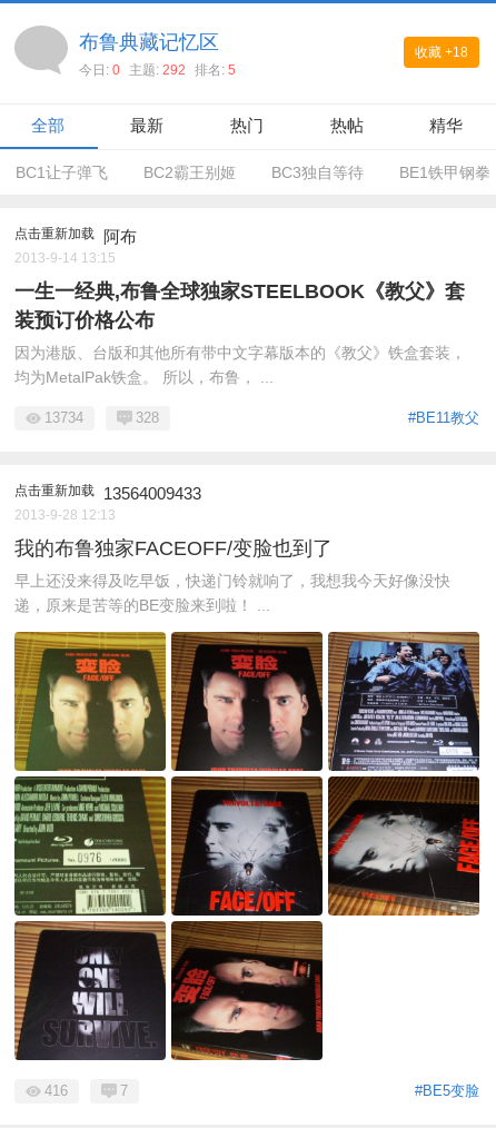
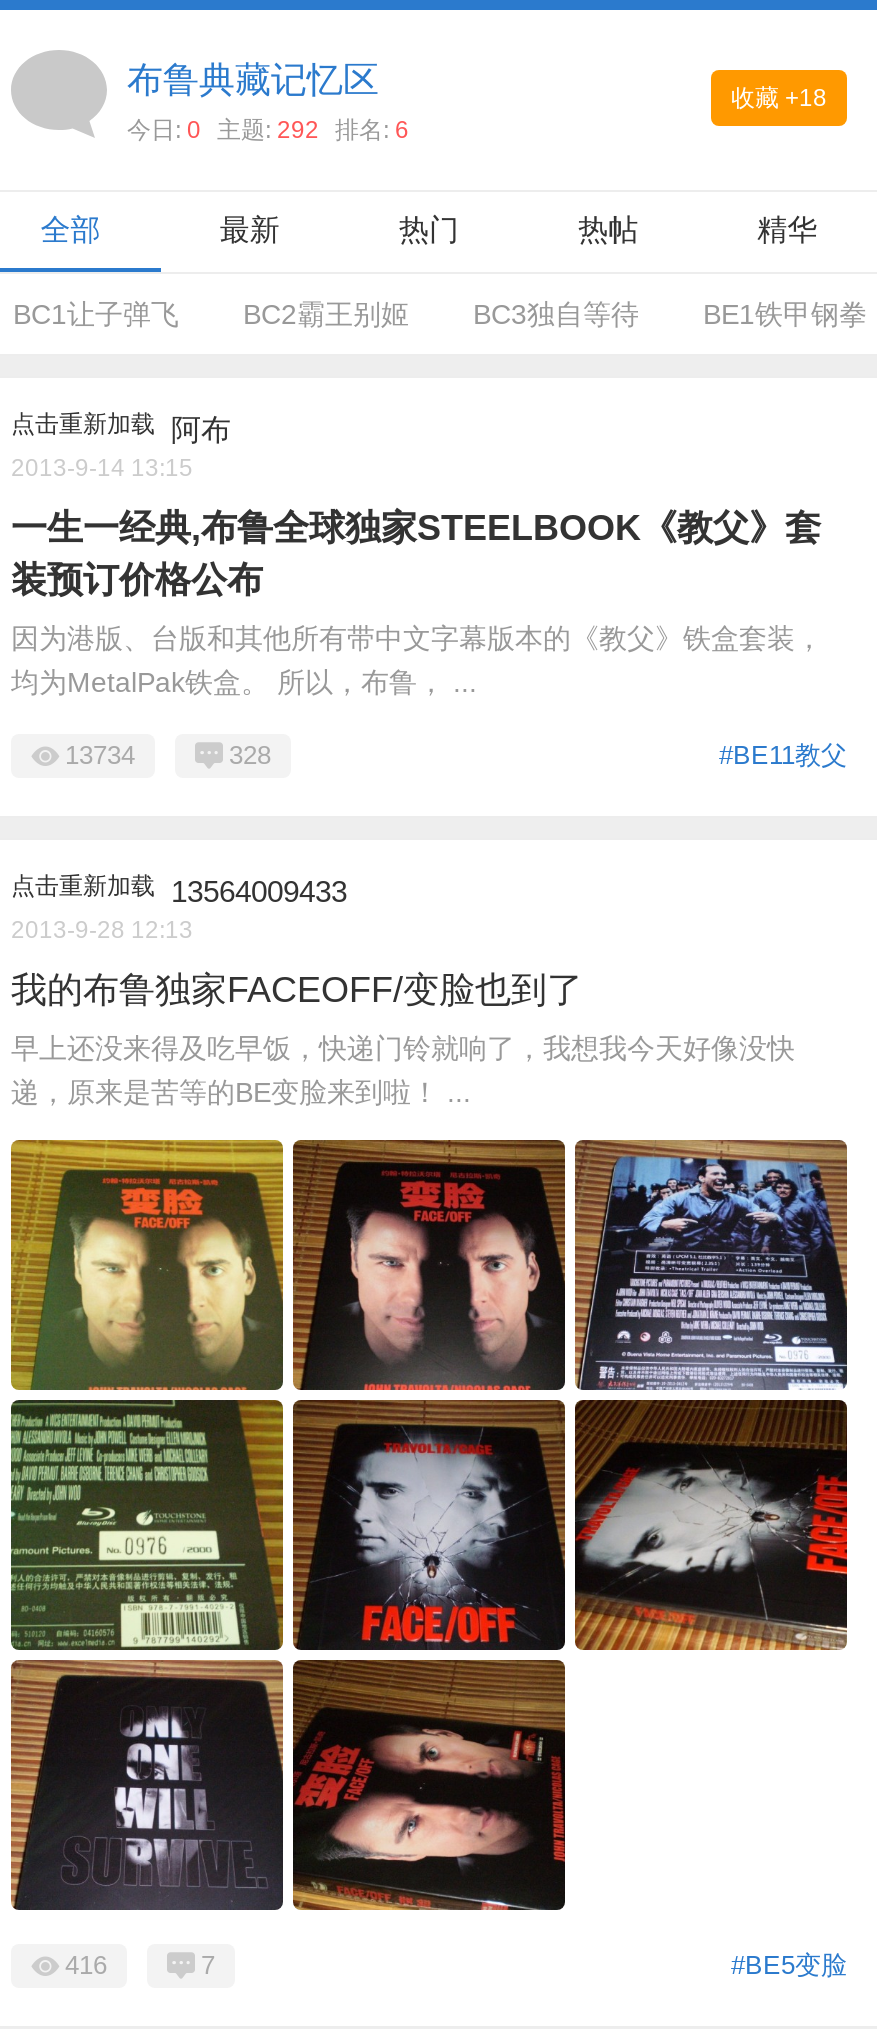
[79,62,236,78] 今日: 0 主题: 292 排名: 5 -> [127,116,409,144] 今日: 0 主题: 292 排名: 6

